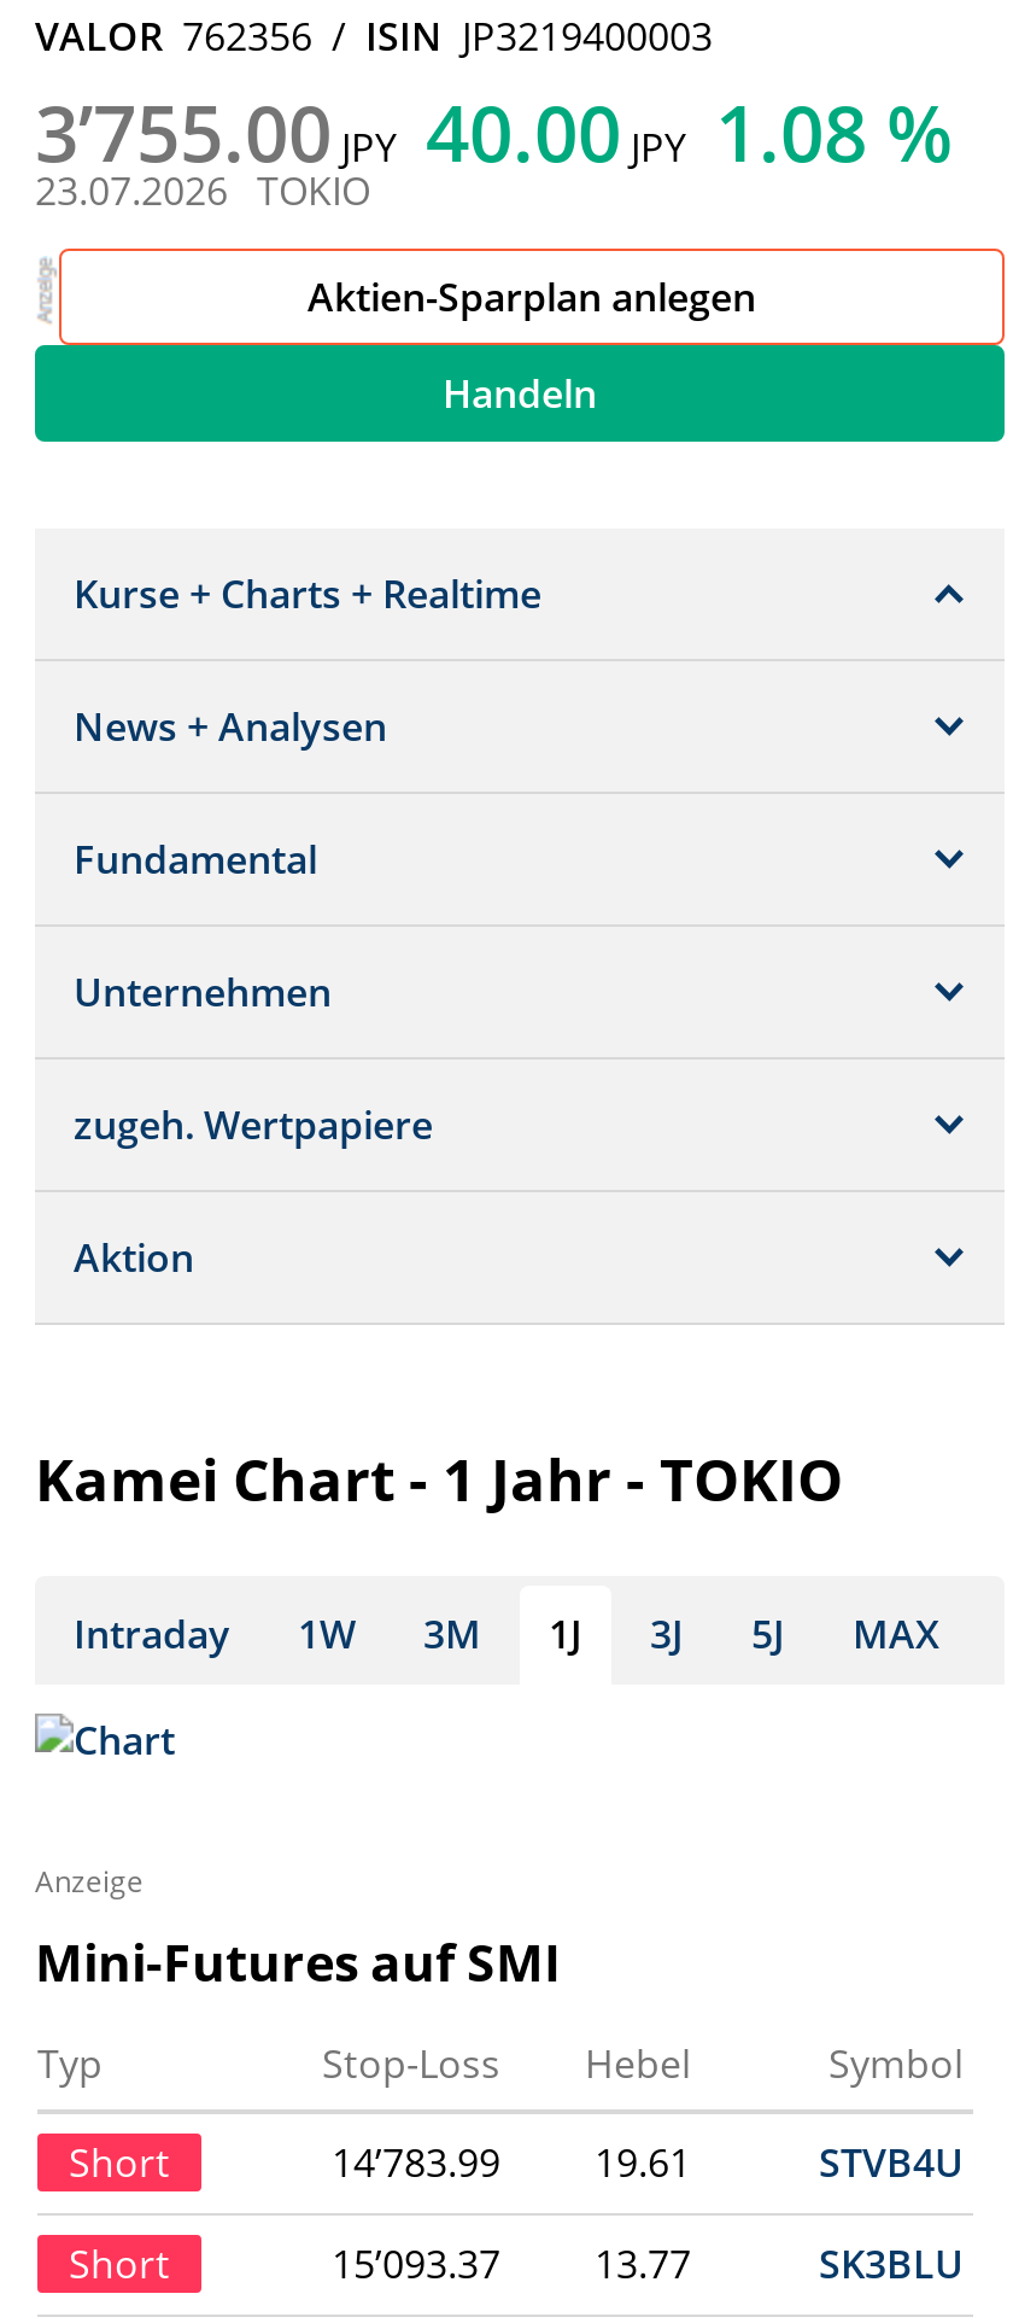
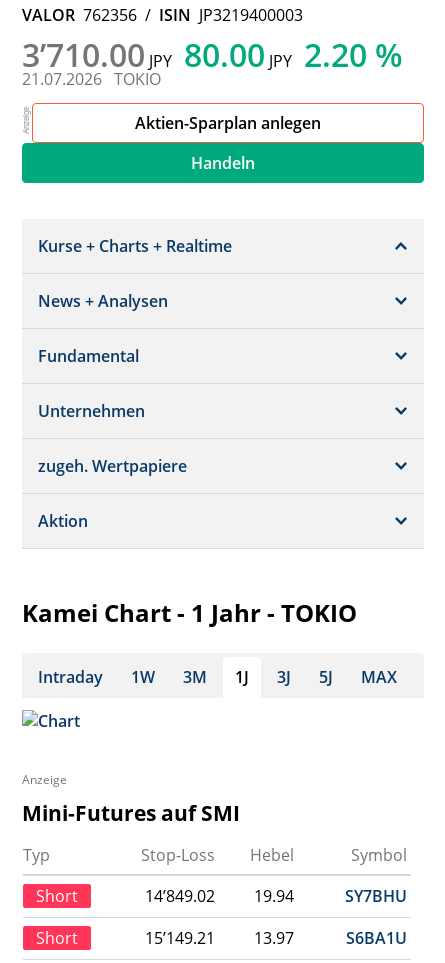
[35,80,954,183] 3’755.00 JPY 40.00 JPY 1.08 % -> [22,33,403,76] 3’710.00 JPY 80.00 JPY 2.20 %
[35,164,370,217] 23.07.2026 TOKIO -> [22,68,161,90] 21.07.2026 TOKIO
[332,2136,964,2189] 14’783.99 | 19.61 | STVB4U -> [145,885,407,907] 14’849.02 | 19.94 | SY7BHU
[332,2237,964,2290] 15’093.37 | 13.77 | SK3BLU -> [145,927,407,949] 15’149.21 | 13.97 | S6BA1U

